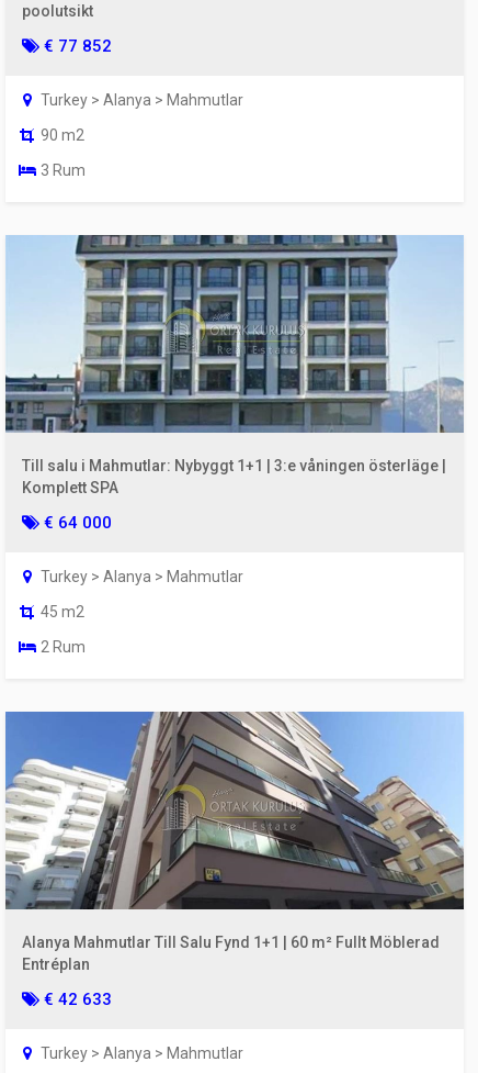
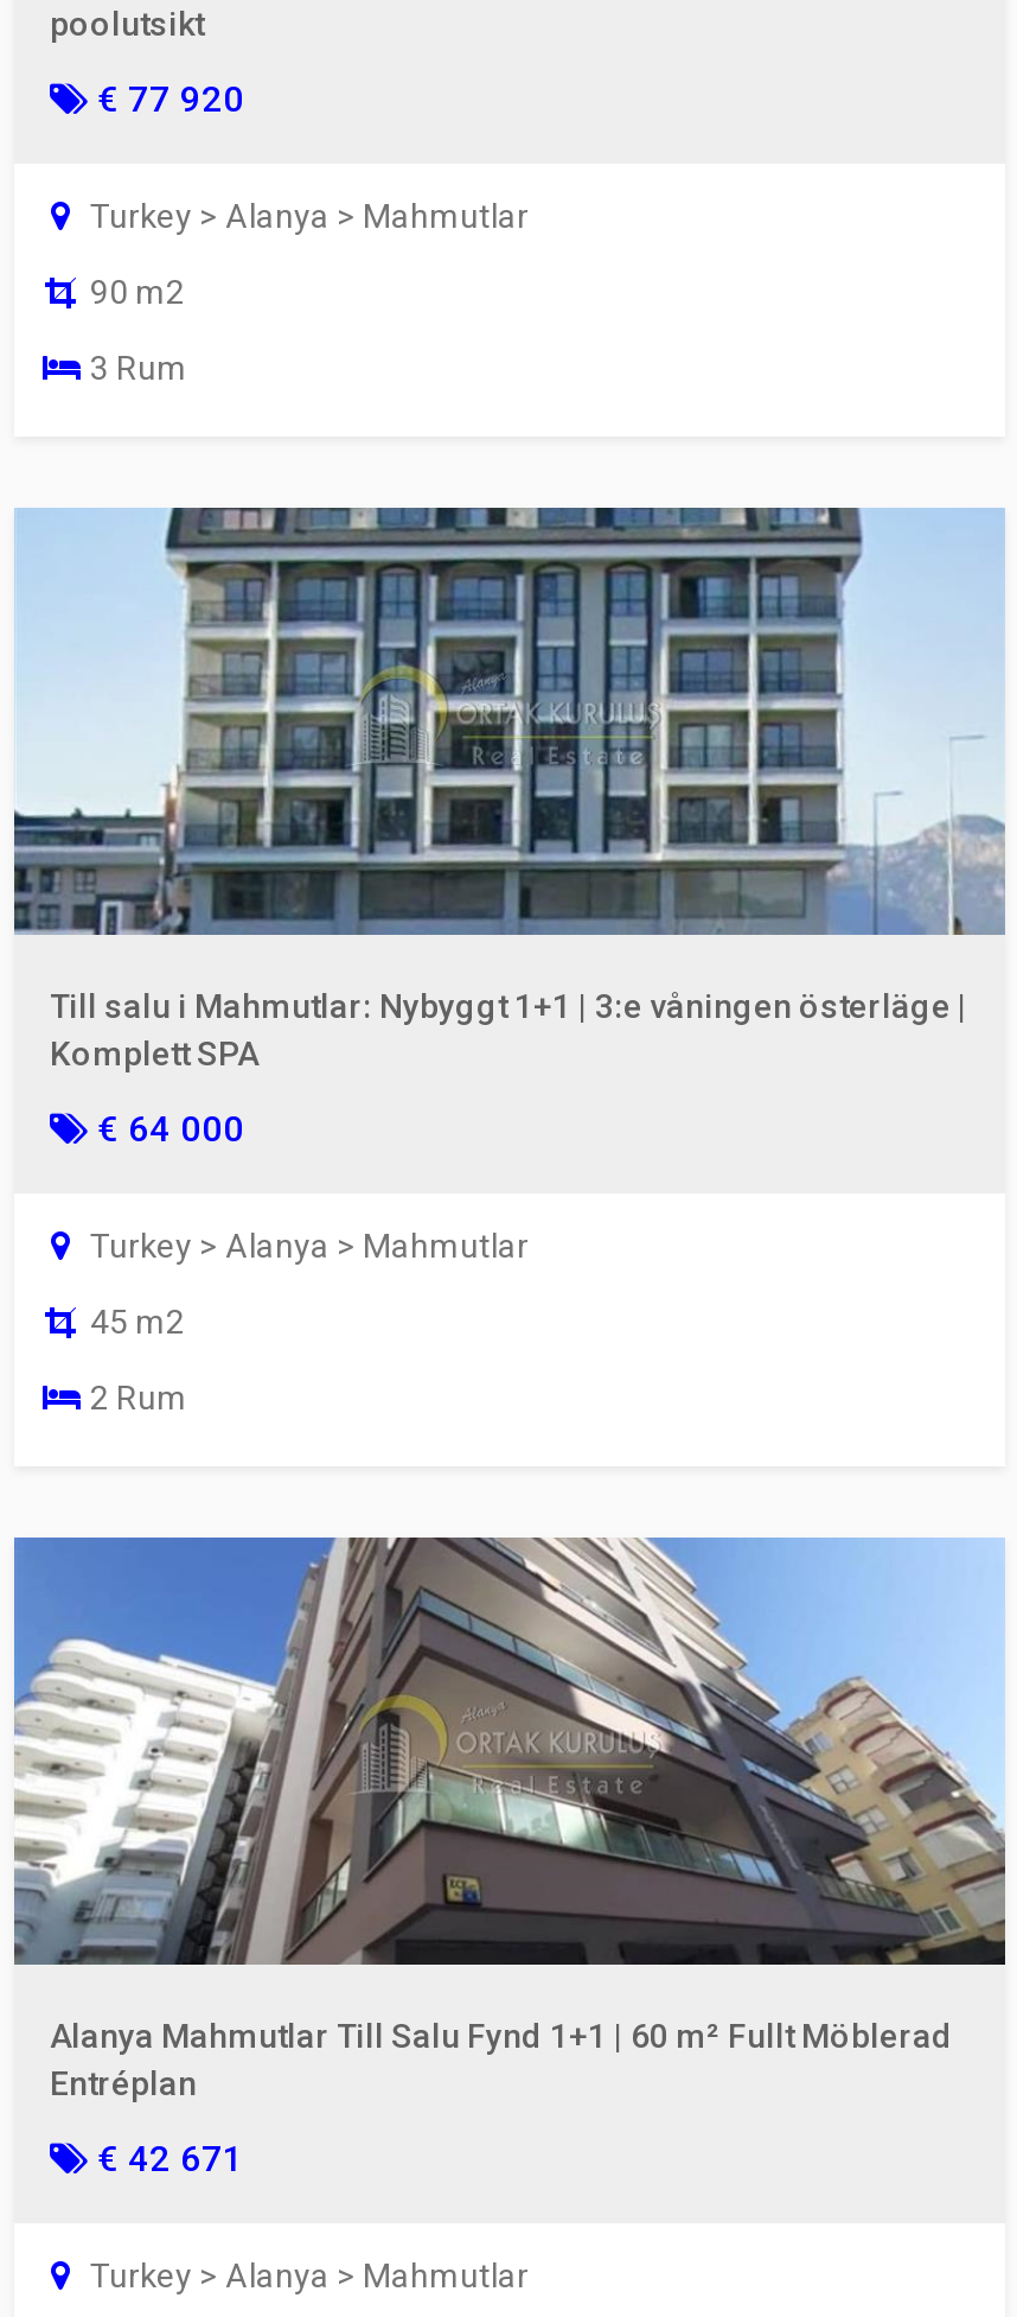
[39,36,112,56] € 77 852 -> [88,78,244,121] € 77 920
[39,990,112,1009] € 42 633 -> [88,2138,244,2181] € 42 671

